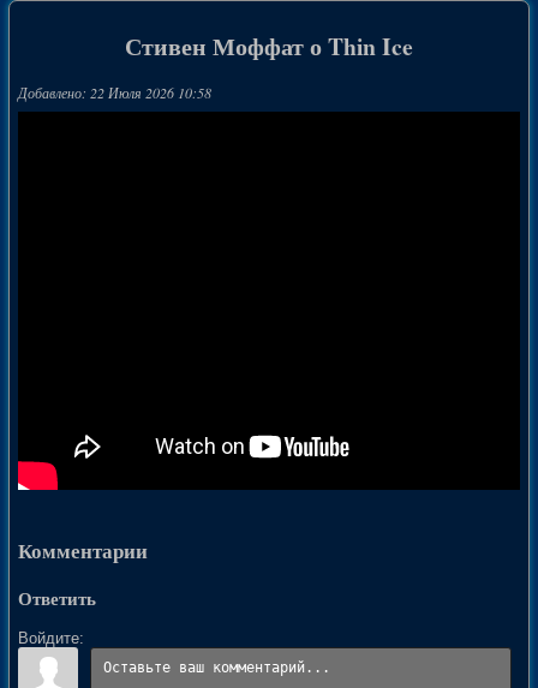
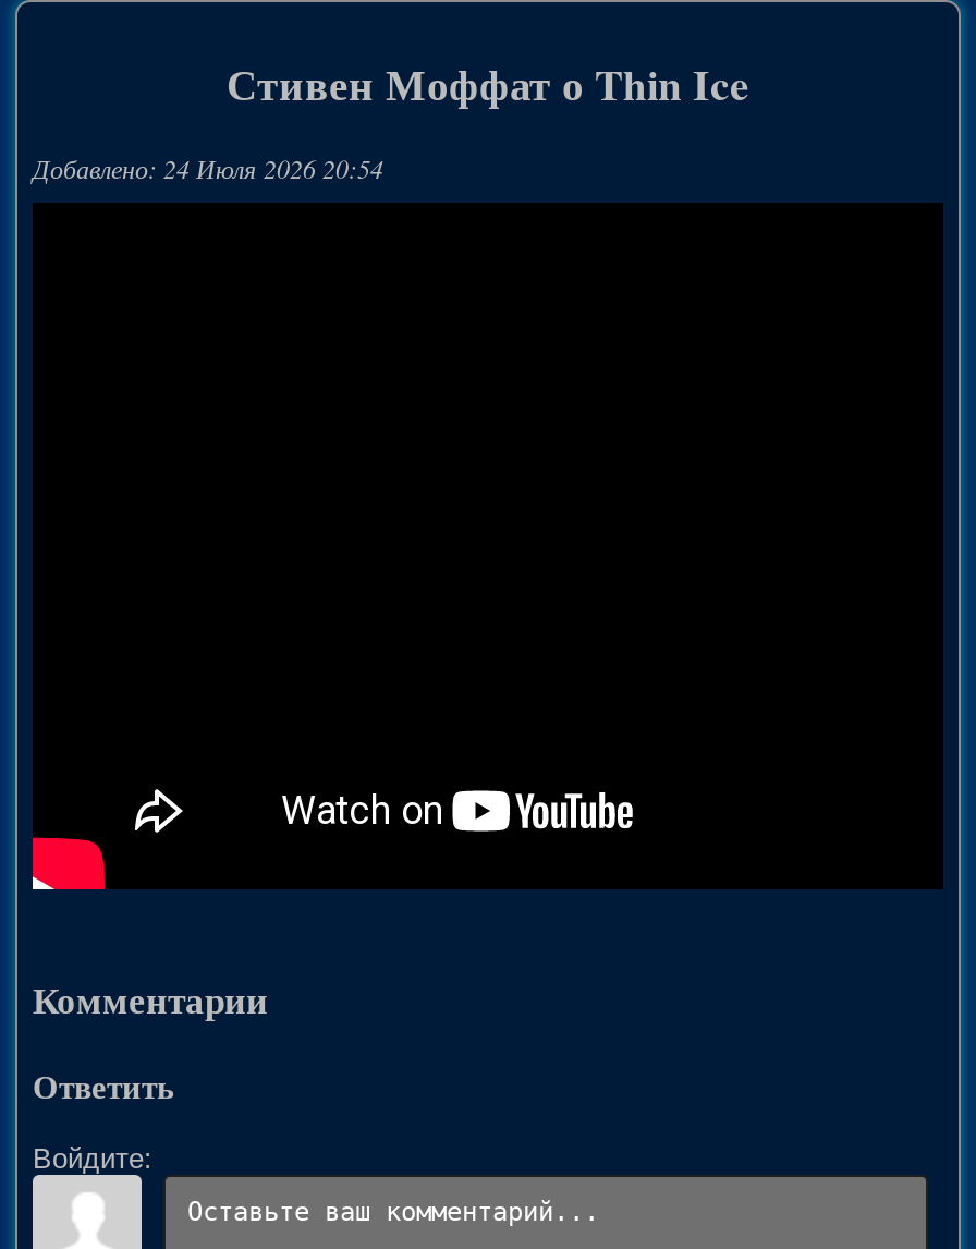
[18,83,211,102] Добавлено: 22 Июля 2026 10:58 -> [33,151,383,186] Добавлено: 24 Июля 2026 20:54

